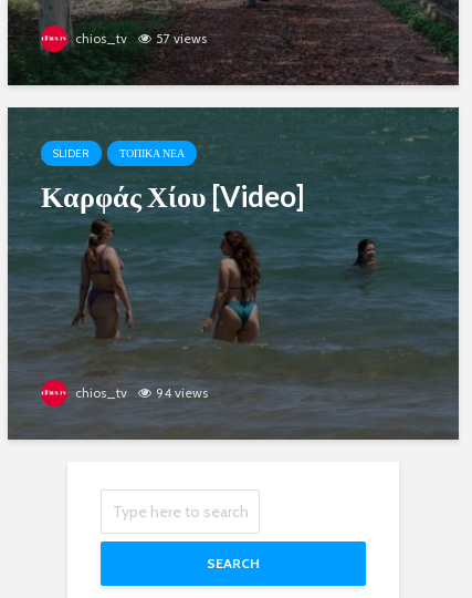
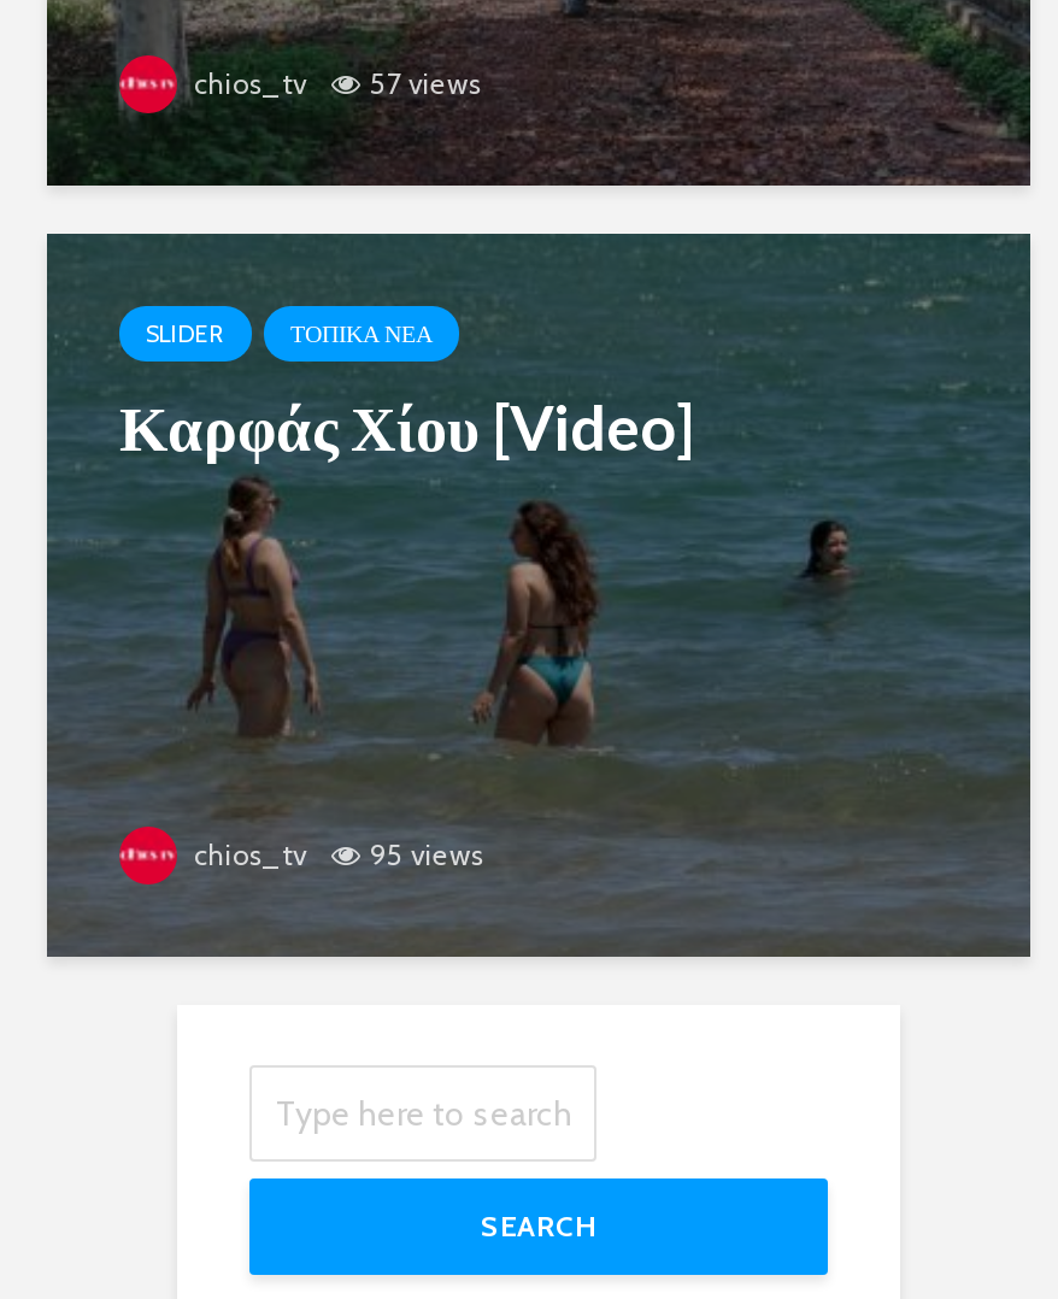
[72,384,208,401] chios_tv 94 views -> [187,836,483,872] chios_tv 95 views

